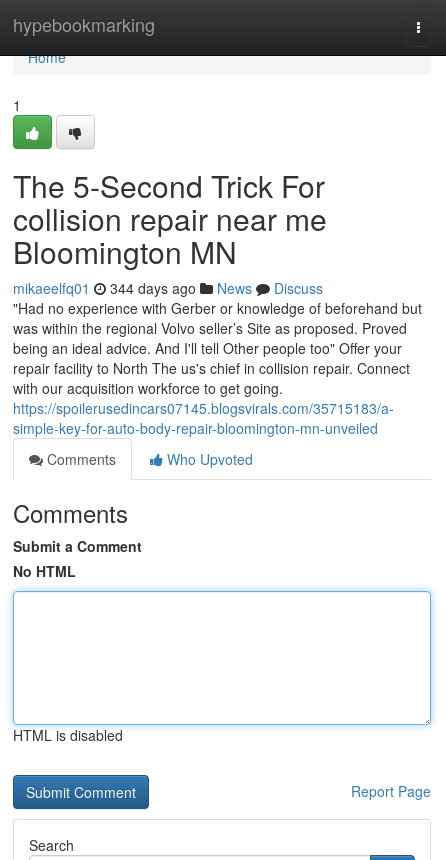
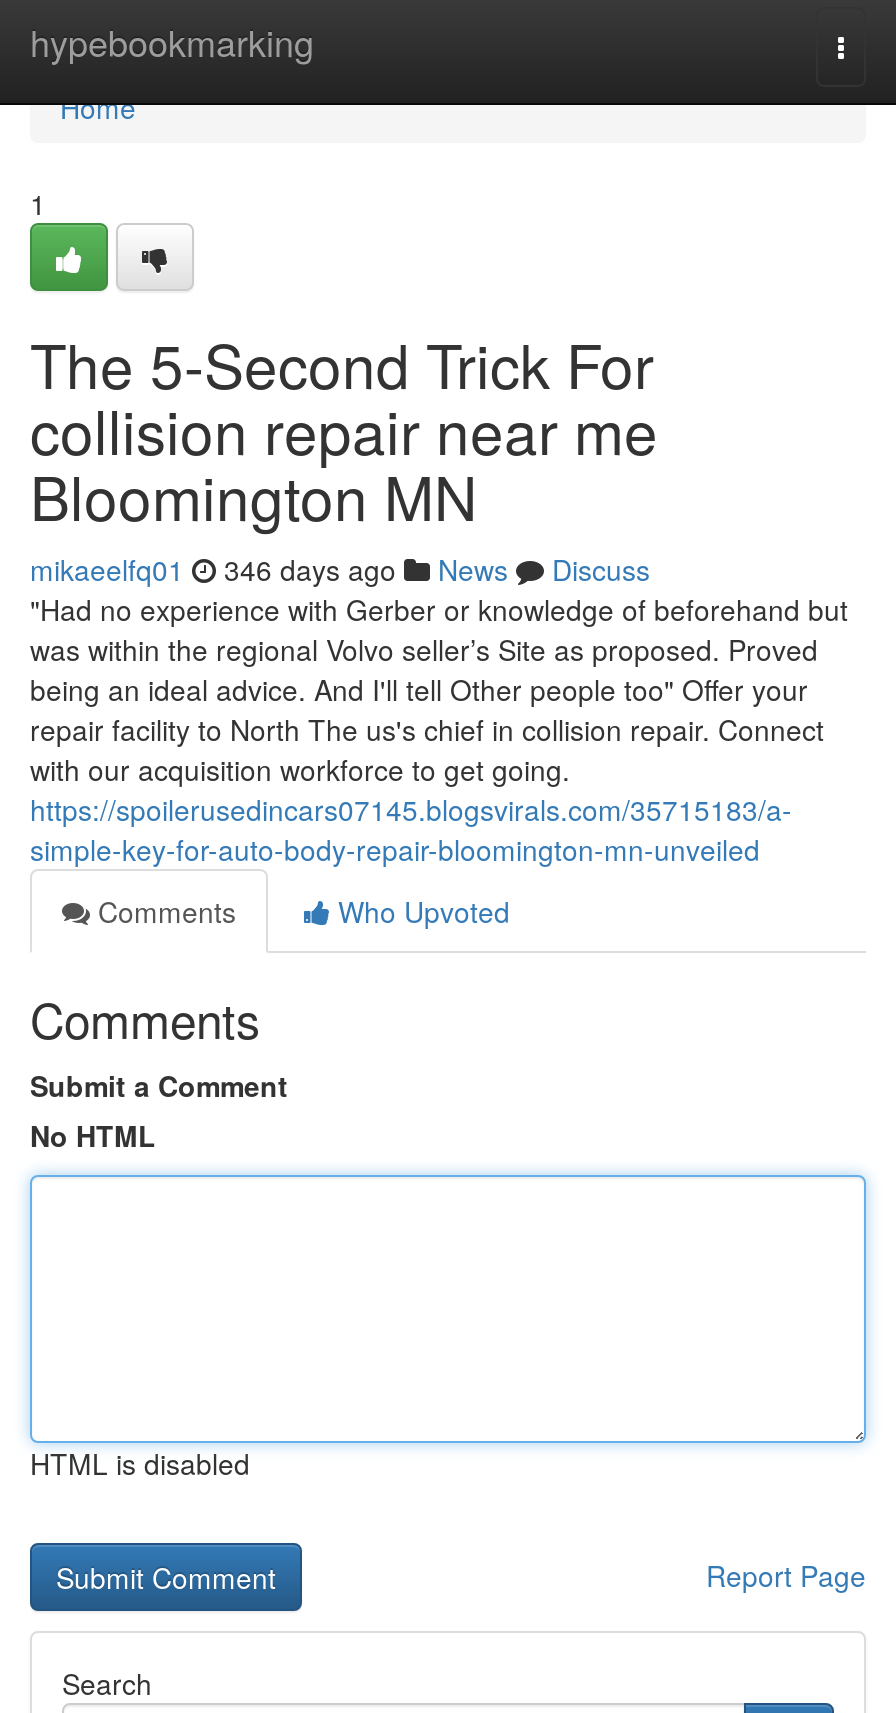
[13,278,323,298] mikaeelfq01 344 days ago News Discuss -> [30,549,650,589] mikaeelfq01 346 days ago News Discuss

